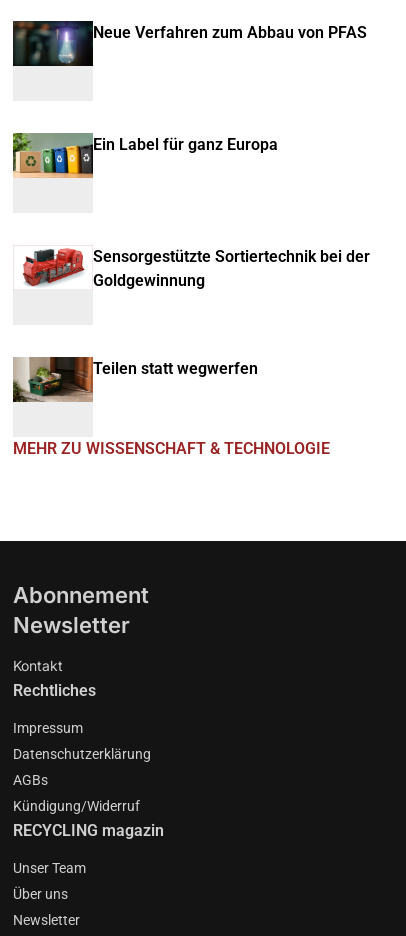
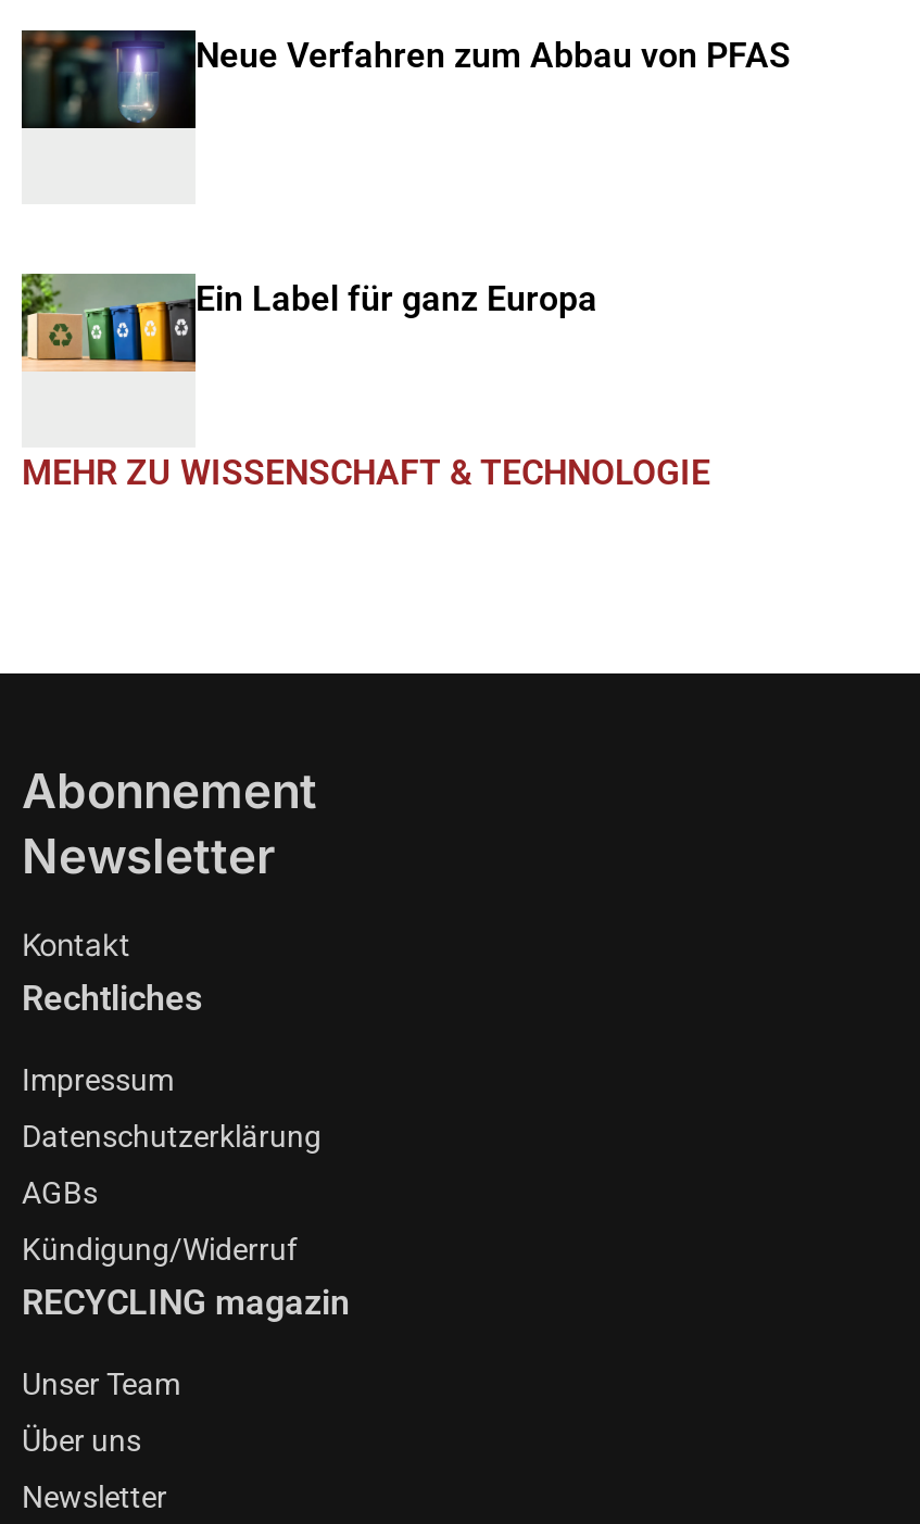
[22,247,370,290] [image] | Sensorgestützte Sortiertechnik bei der | Goldgewinnung -> none
[12,356,258,403] [image] | Teilen statt wegwerfen -> none

